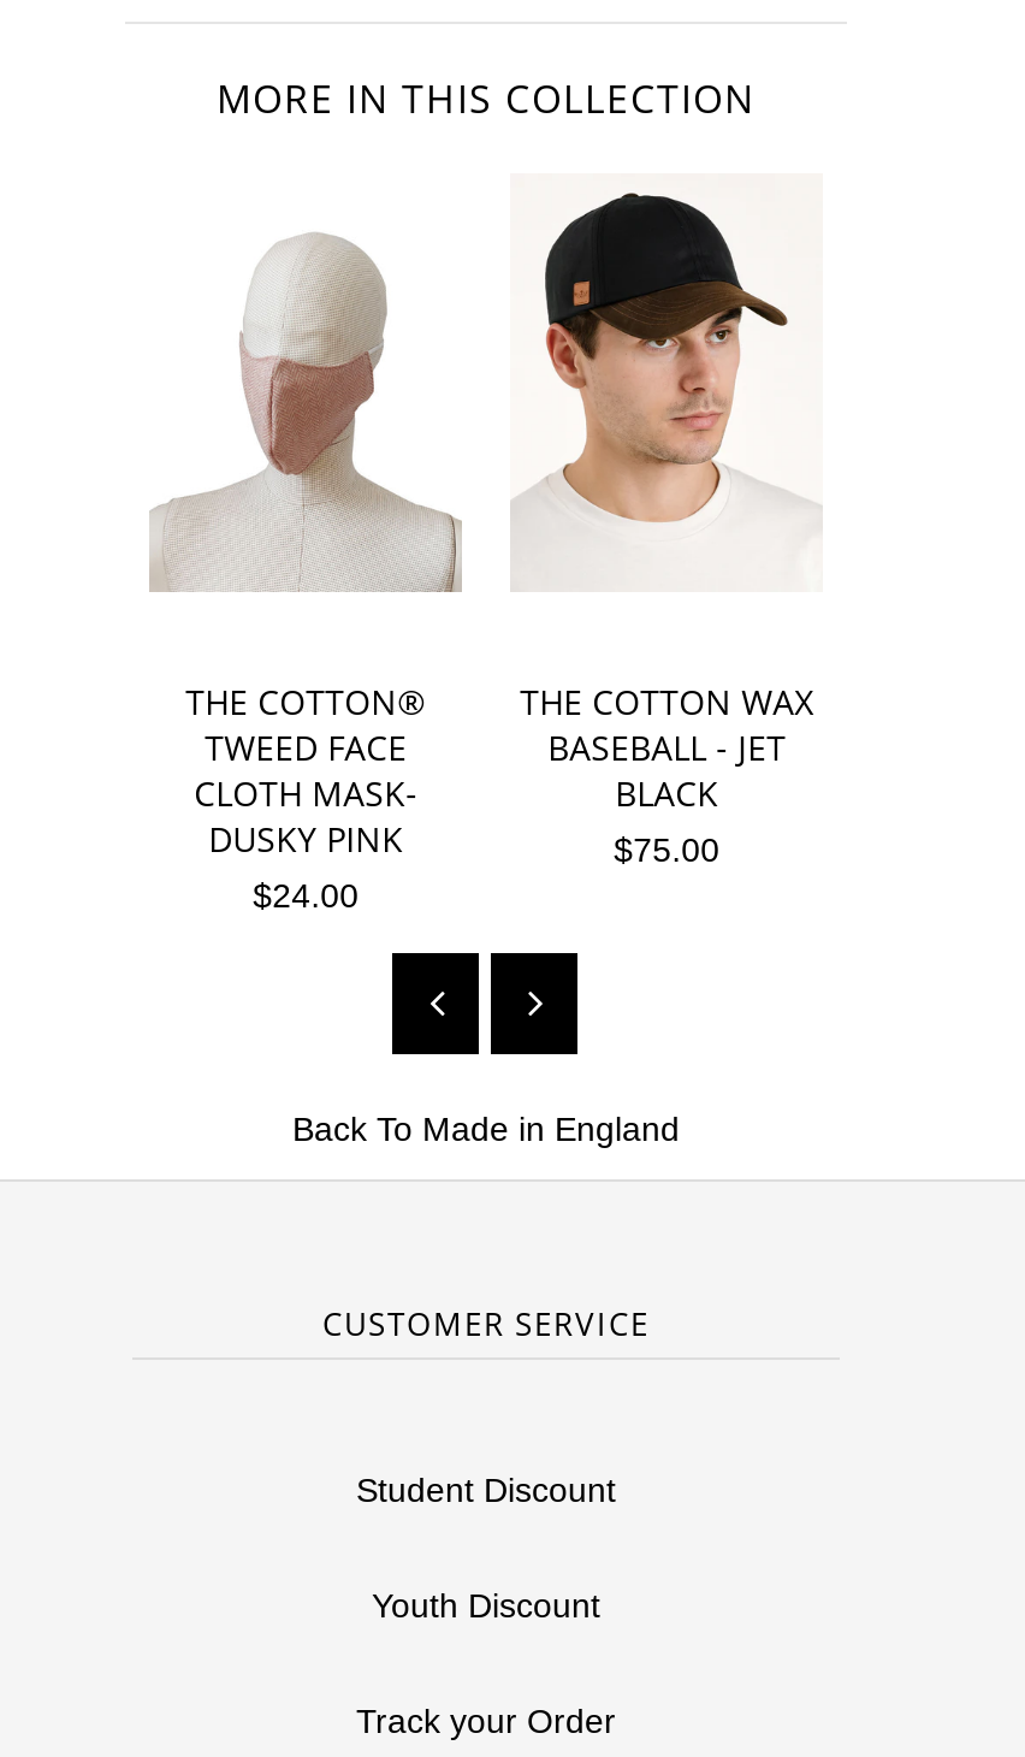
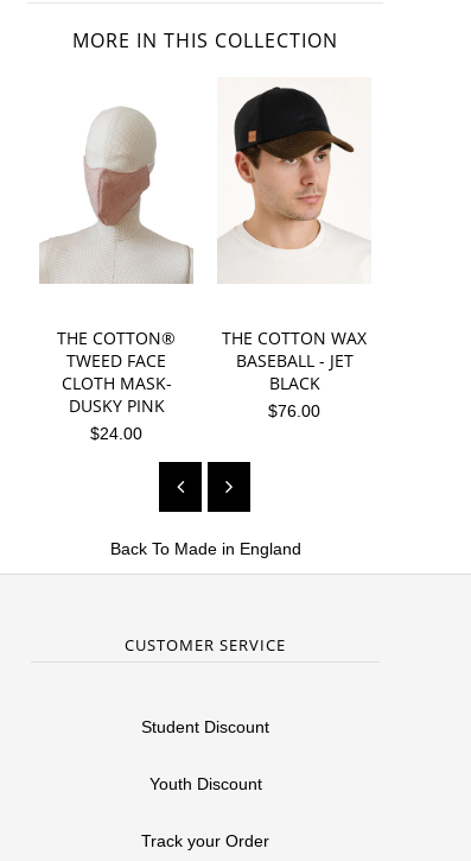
[614,830,720,868] $75.00 -> [268,401,320,420] $76.00

